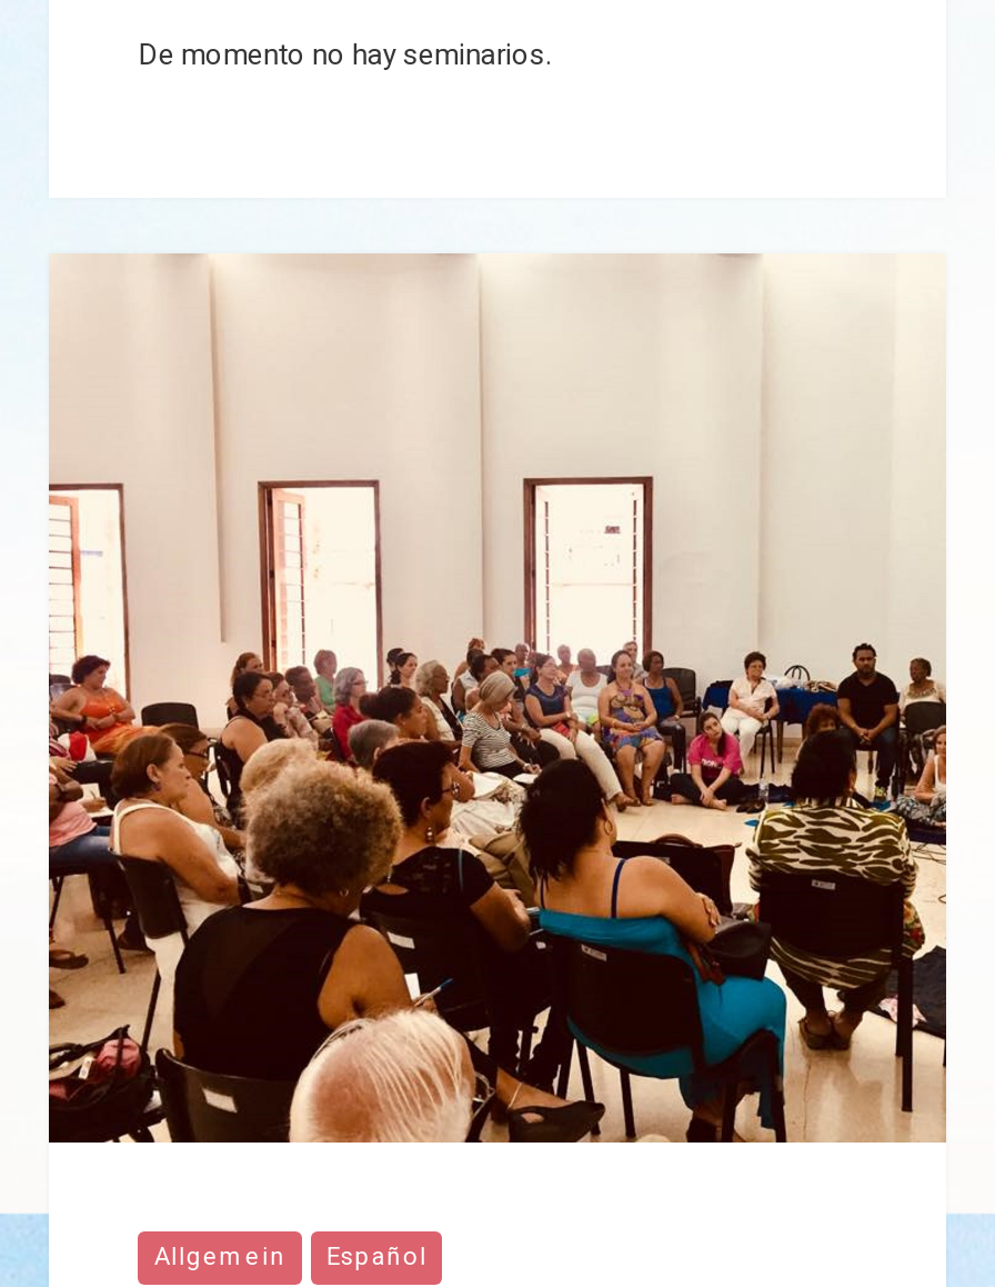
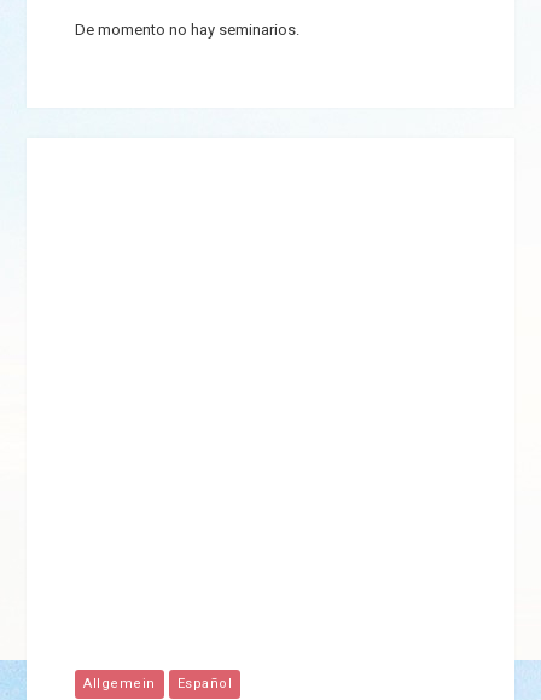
[47,253,948,1145] [image] -> none

